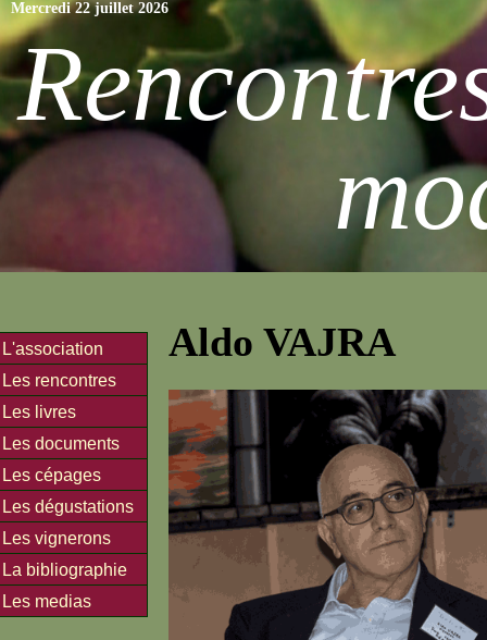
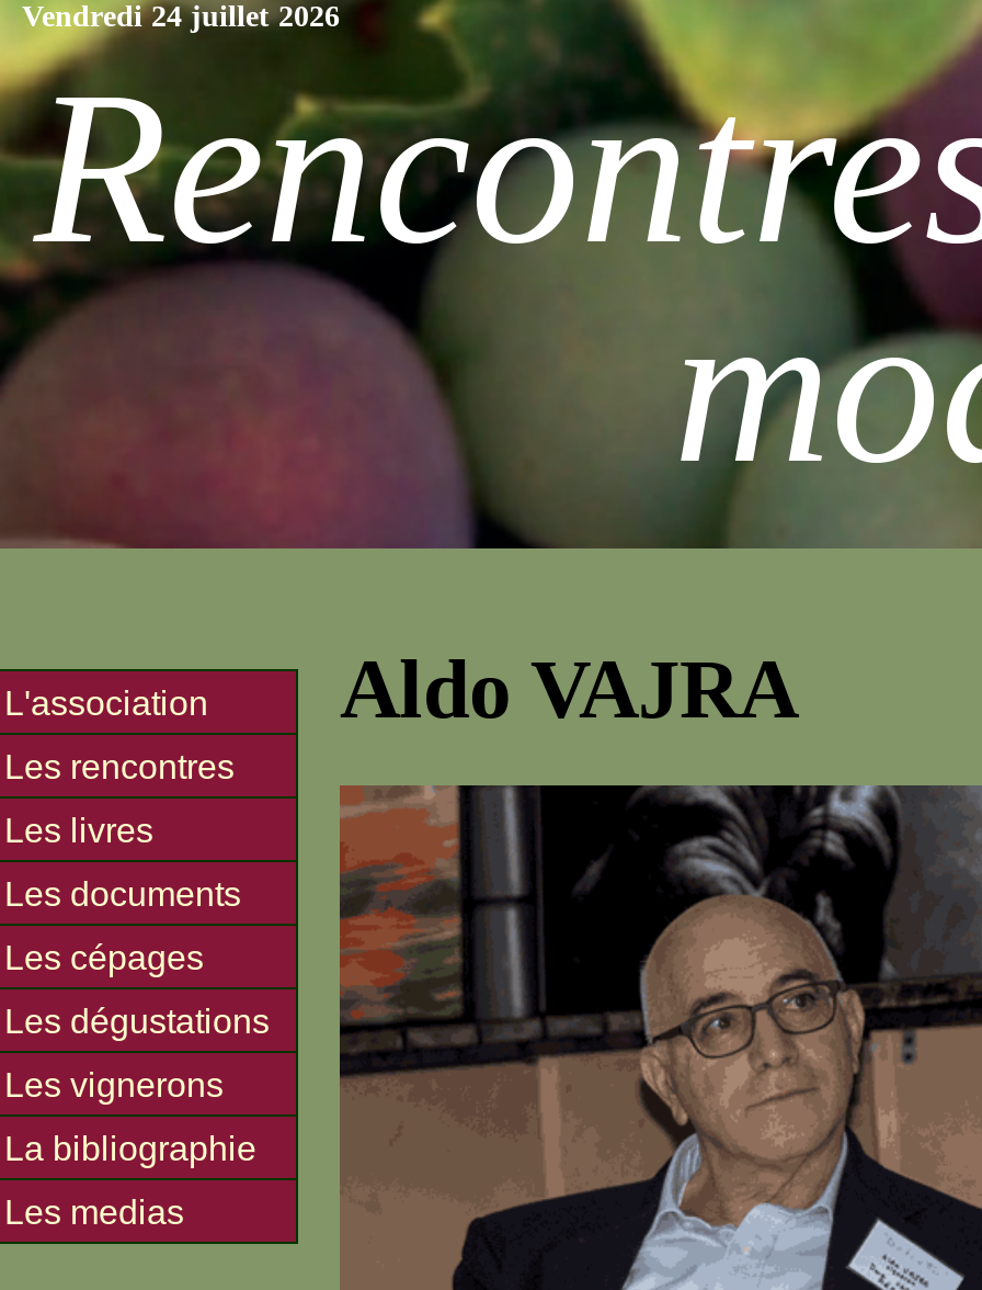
[11,0,168,16] Mercredi 22 juillet 2026 -> [22,0,340,33] Vendredi 24 juillet 2026

